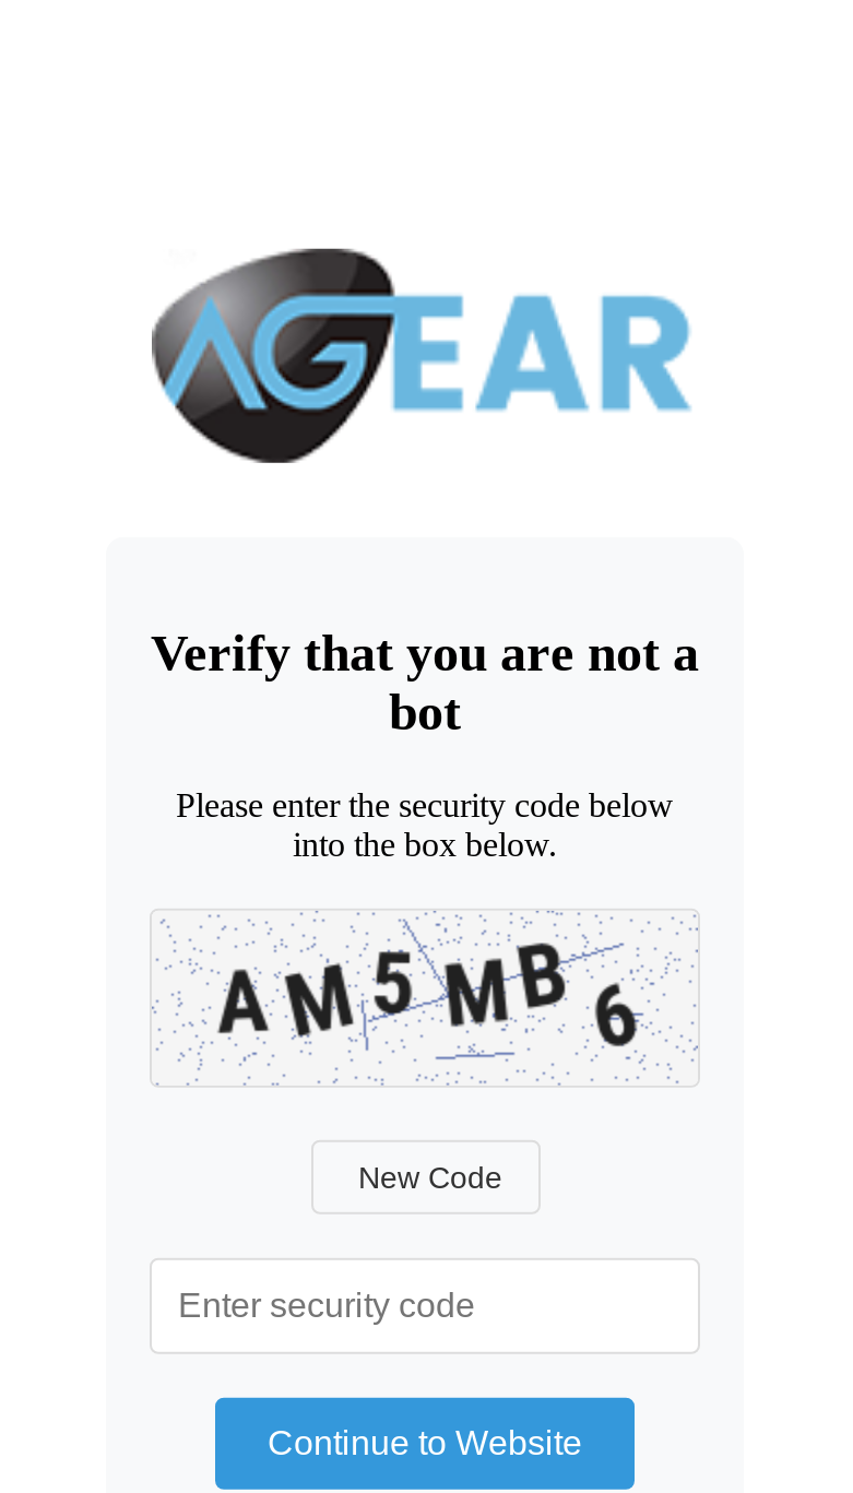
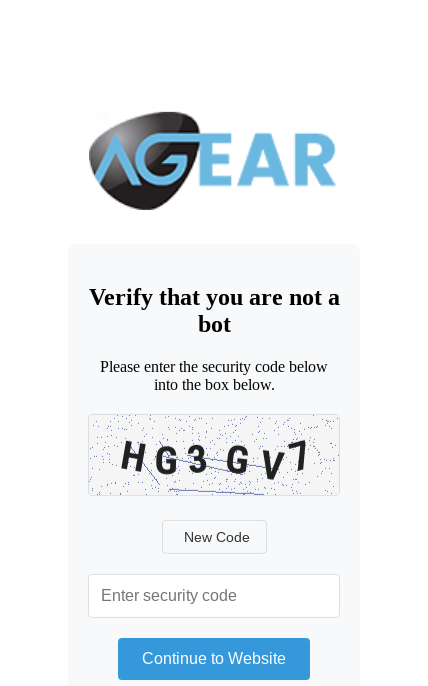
[217,920,643,1086] [image] -> [115,416,335,496] [image]

